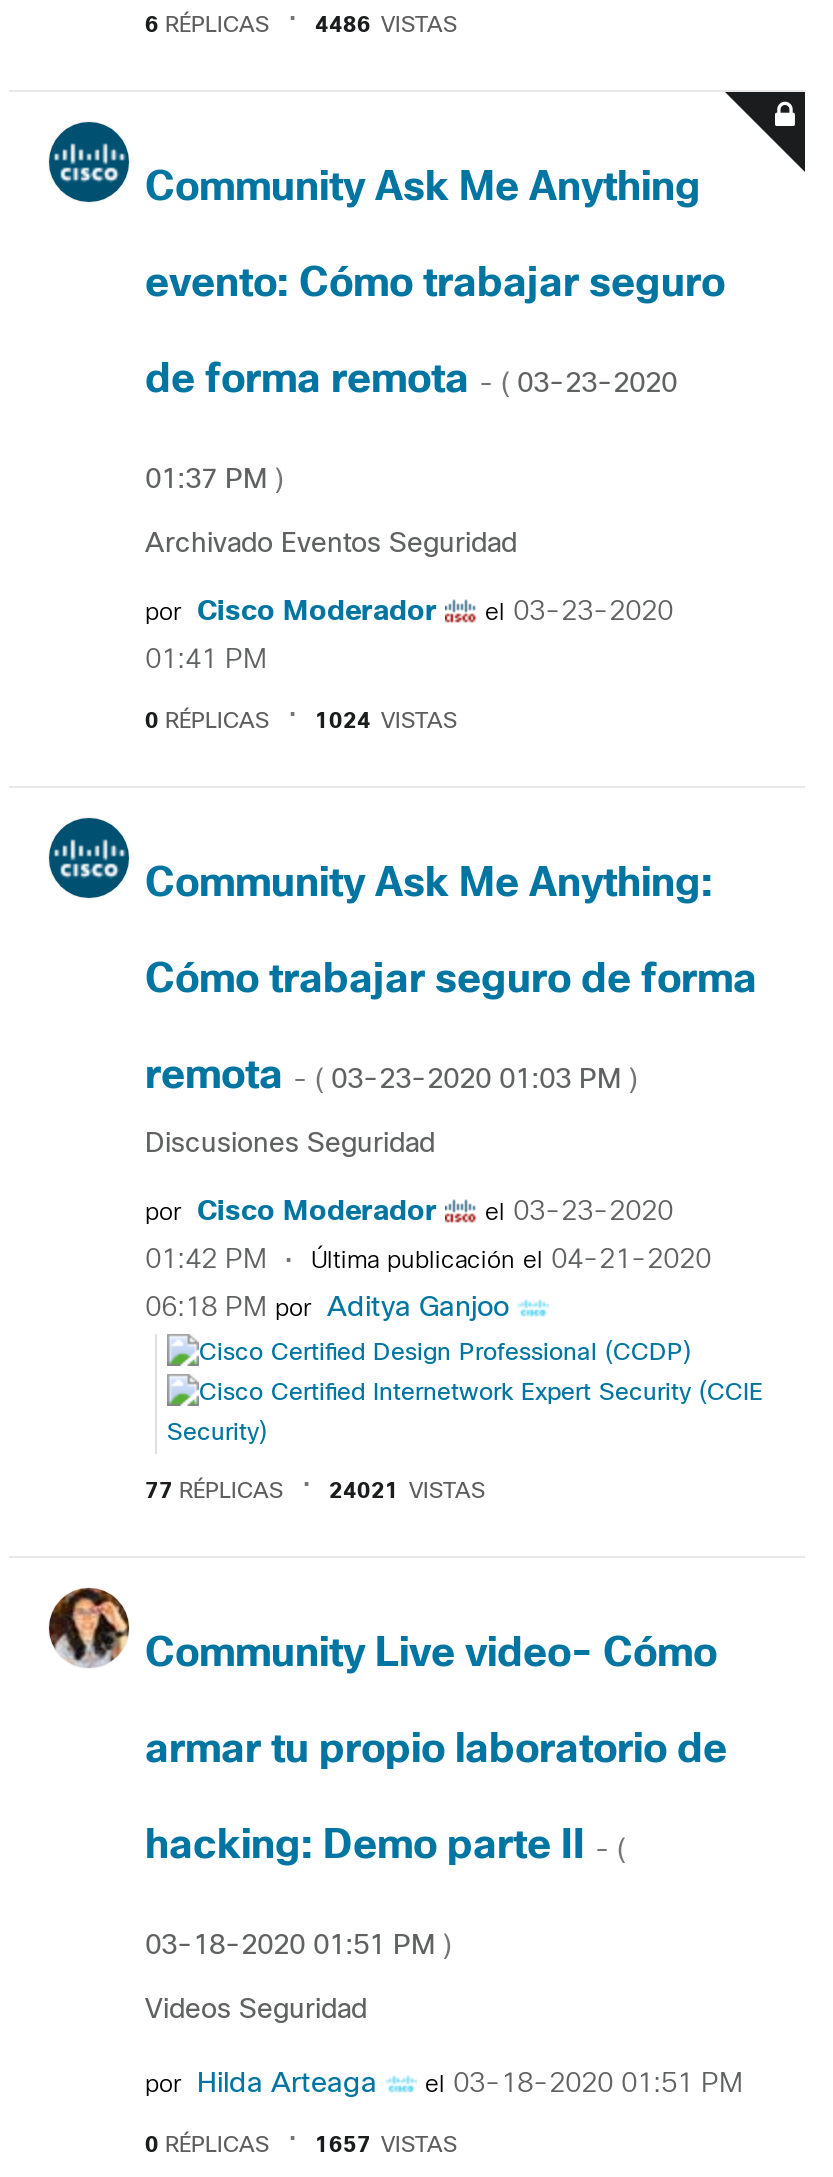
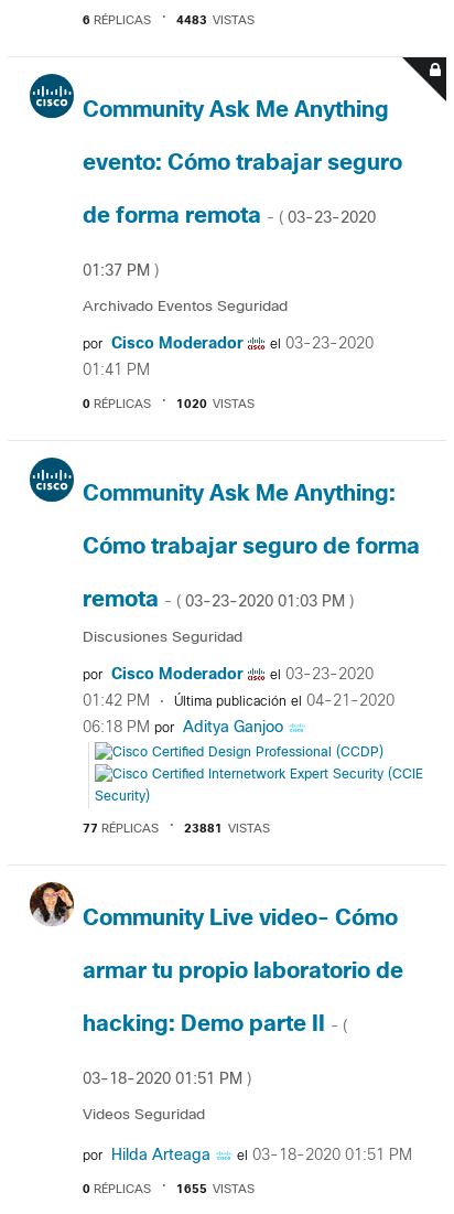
[315,16,457,36] 4486 VISTAS -> [176,15,255,26] 4483 VISTAS
[315,711,457,731] 1024 VISTAS -> [176,399,255,410] 1020 VISTAS
[329,1482,485,1502] 24021 VISTAS -> [184,824,270,835] 23881 VISTAS
[315,2135,457,2155] 1657 VISTAS -> [176,1184,255,1195] 1655 VISTAS

